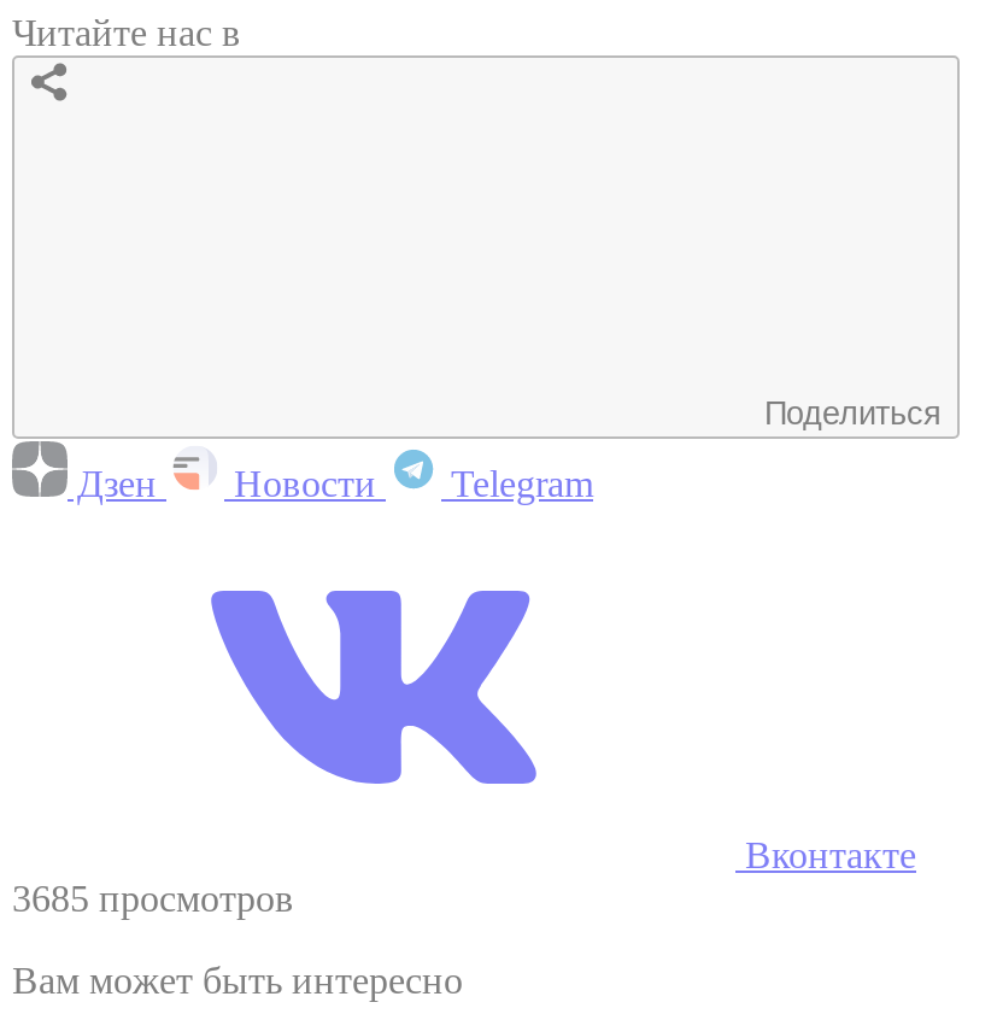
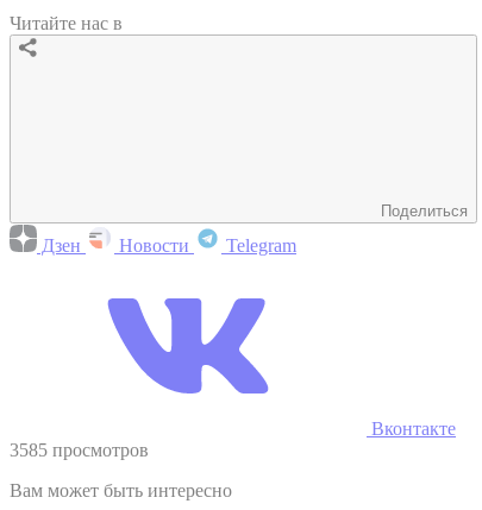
[12,877,294,918] 3685 просмотров -> [10,439,149,460] 3585 просмотров

